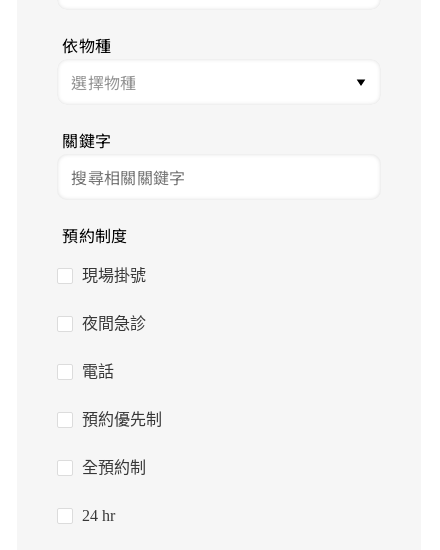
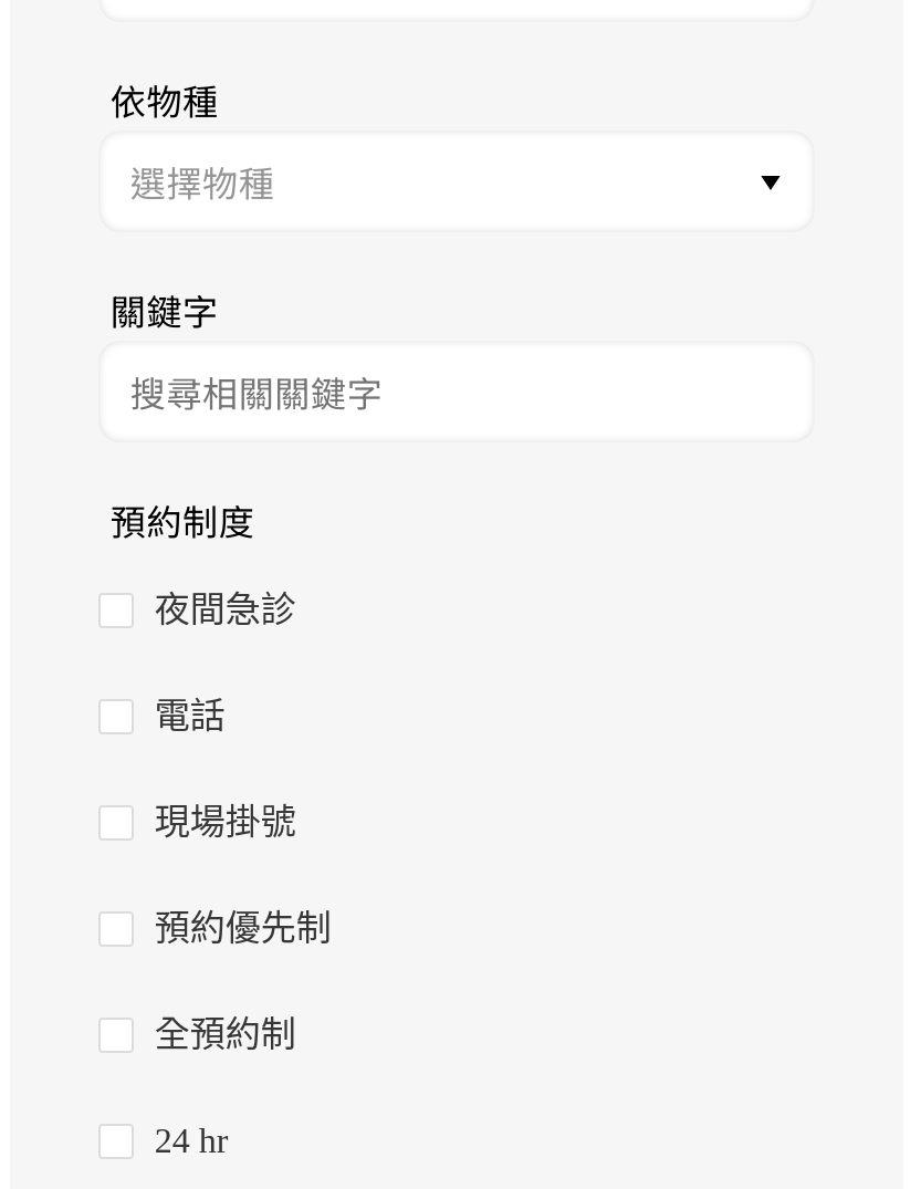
moved [82,267,146,284] -> [155,803,296,841]: 現場掛號
moved [82,315,146,380] -> [155,591,296,734]: 夜間急診 | 電話

